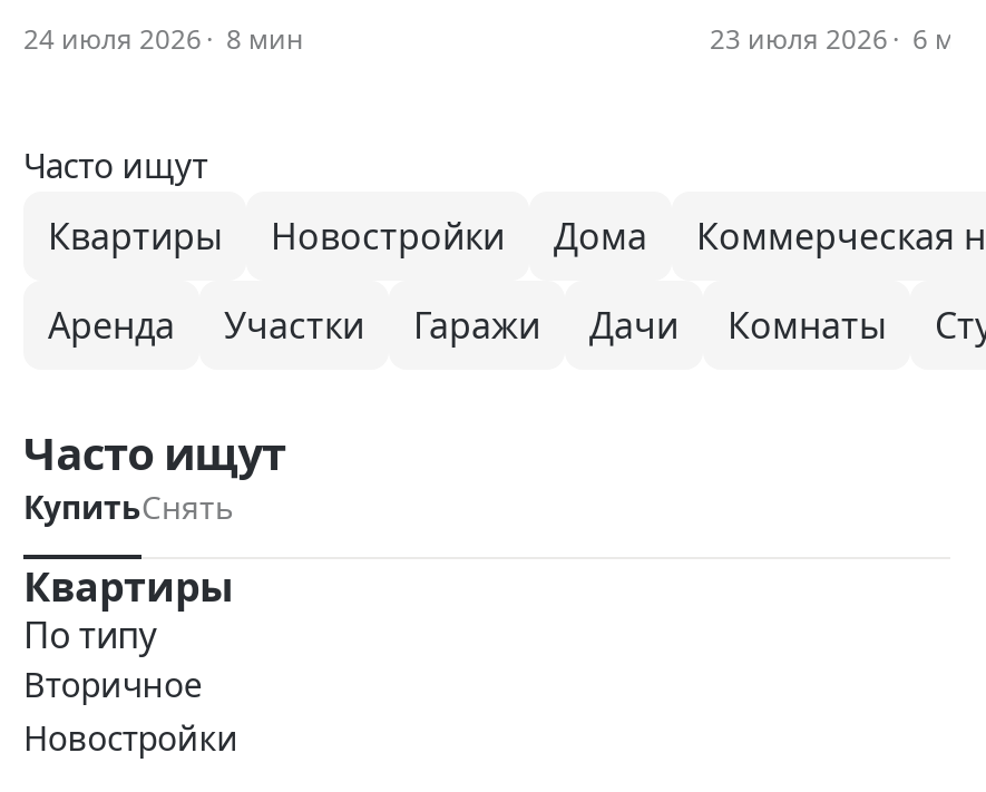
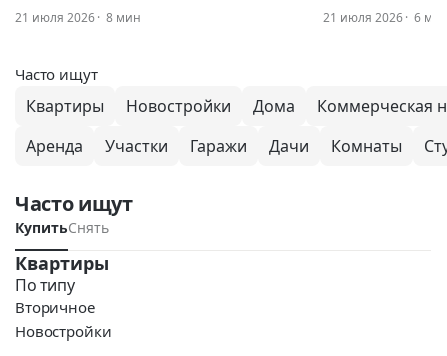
[23,20,304,58] 24 июля 2026 8 мин -> [15,9,141,26] 21 июля 2026 8 мин
[710,20,888,58] 23 июля 2026 -> [323,9,403,26] 21 июля 2026

